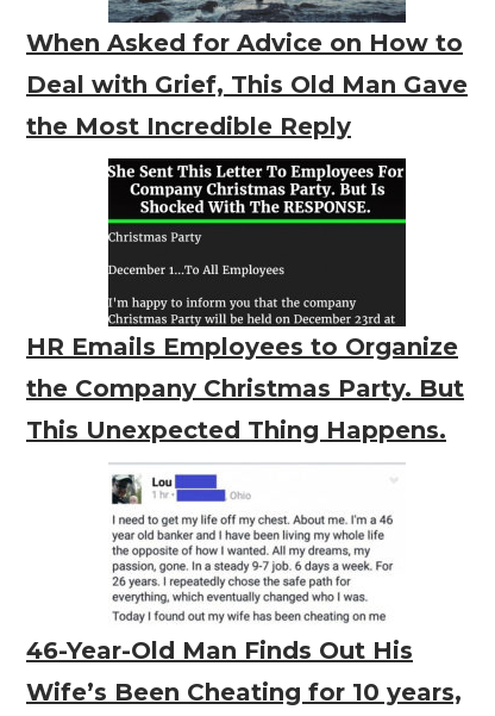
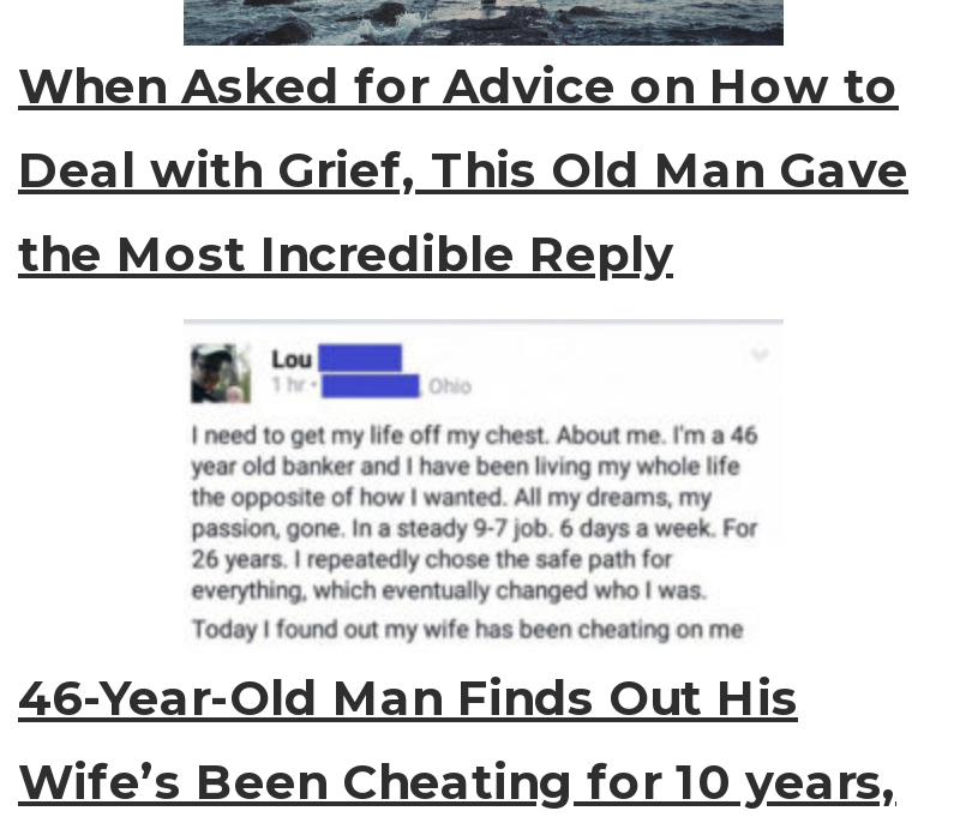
[26,157,464,445] [image] | HR Emails Employees to Organize | the Company Christmas Party. But | This Unexpected Thing Happens. -> none

